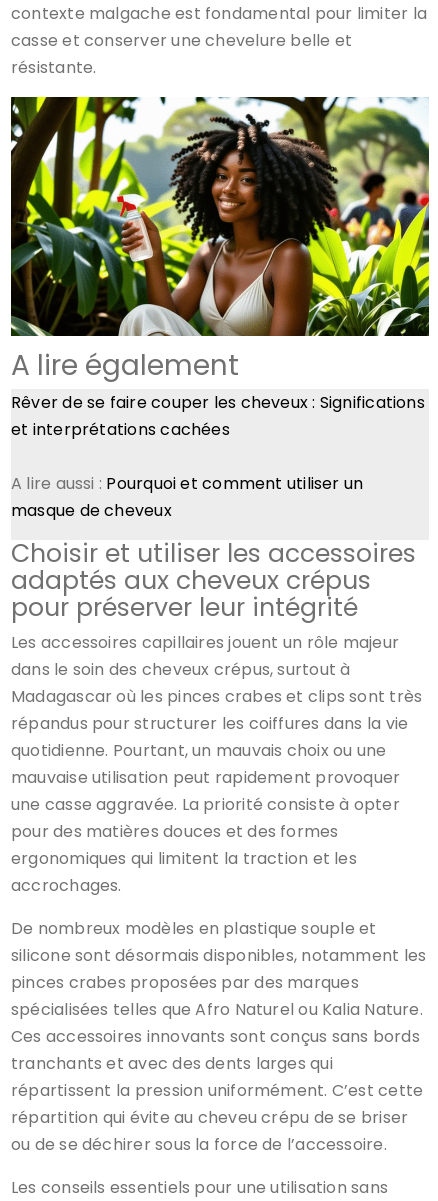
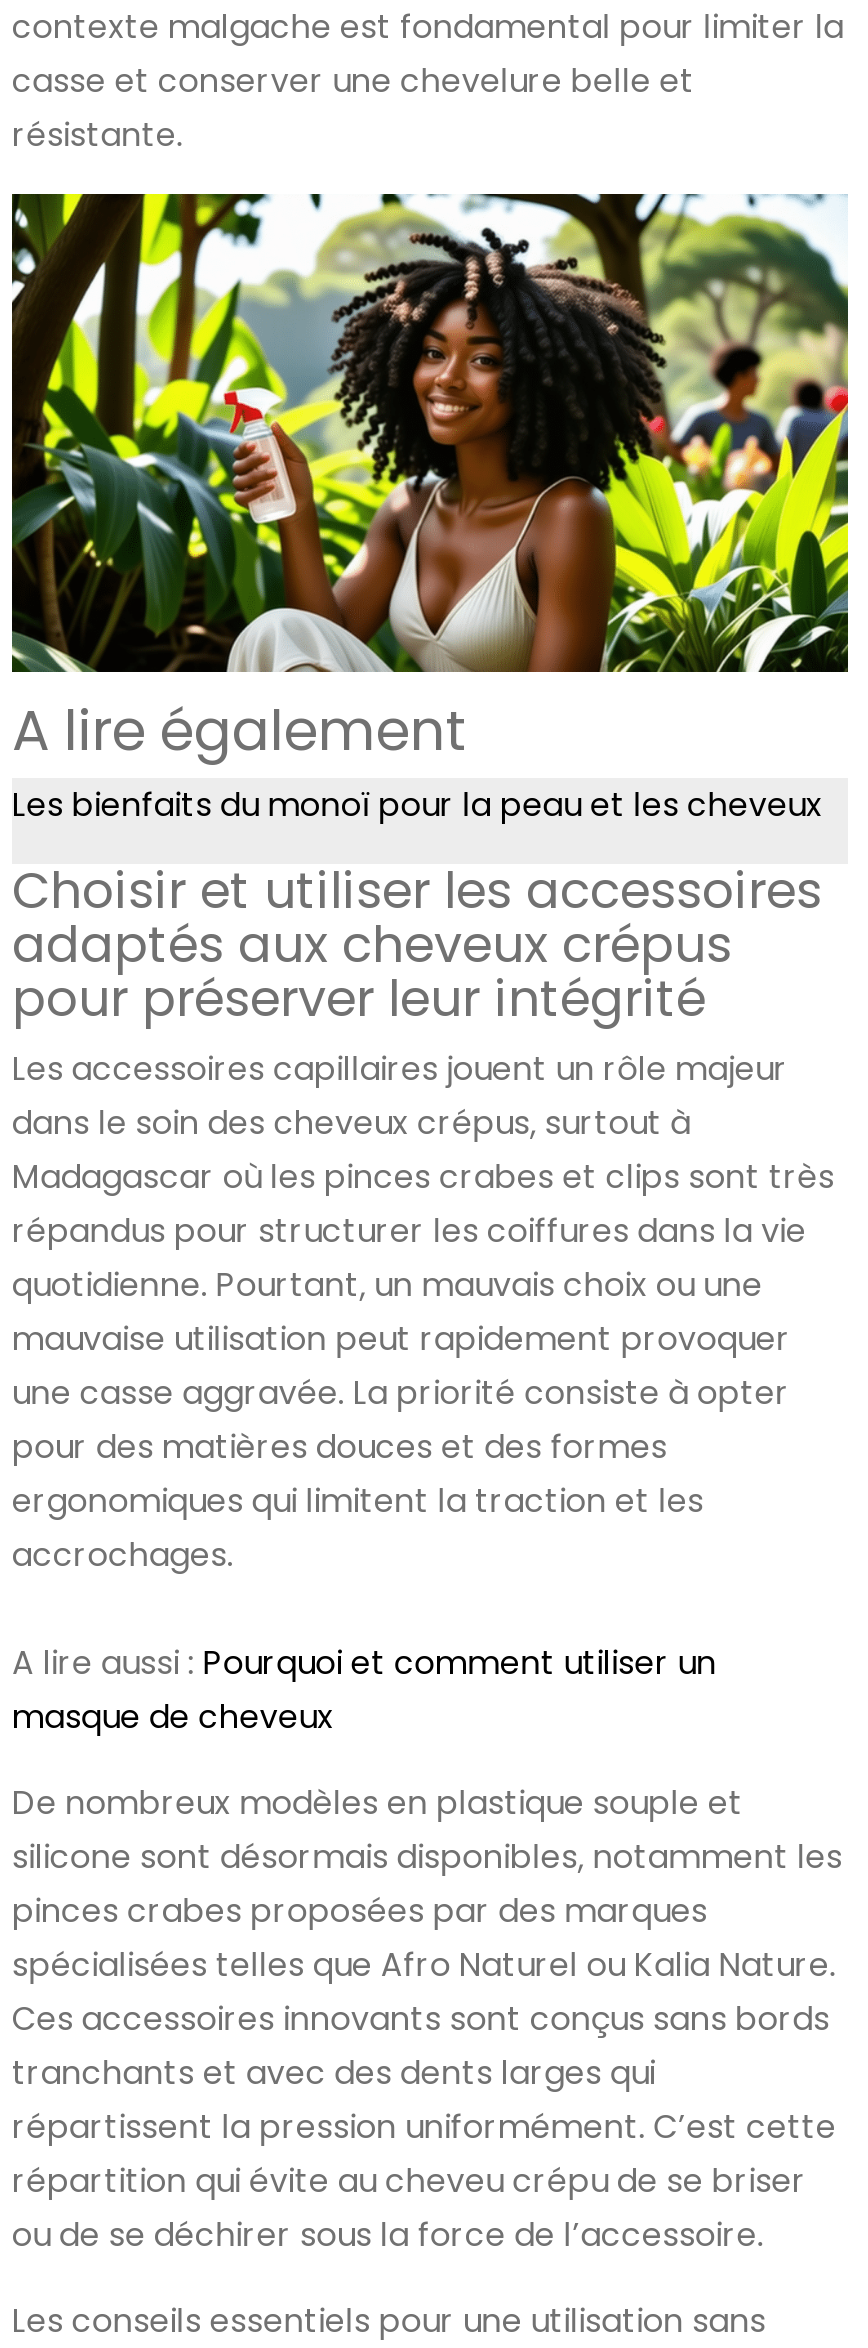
[11,391,425,441] Rêver de se faire couper les cheveux : Significations | et interprétations cachées -> [12,781,822,827] Les bienfaits du monoï pour la peau et les cheveux
moved [11,472,363,522] -> [12,1639,717,1739]: A lire aussi : Pourquoi et comment utiliser un | masque de cheveux
moved [11,536,422,897] -> [12,855,835,1577]: Choisir et utiliser les accessoires | adaptés aux cheveux crépus | pour préserver leur intégrité | ... | ergonomiques qui limitent la traction et les | accrochages.

